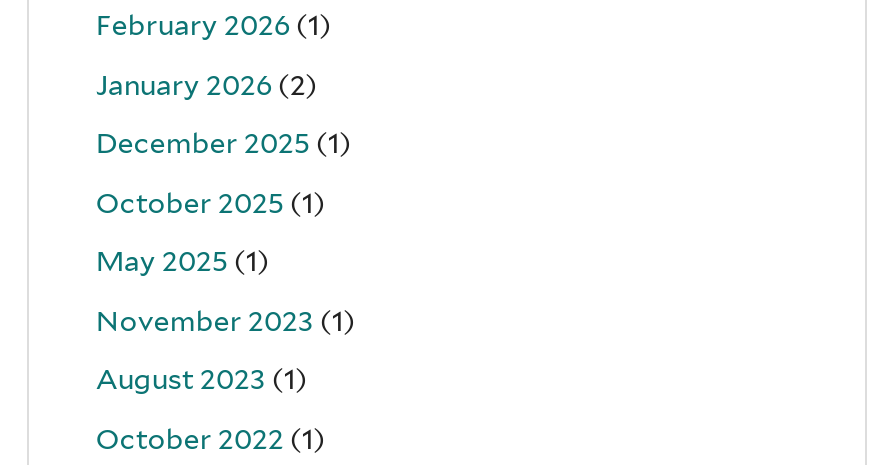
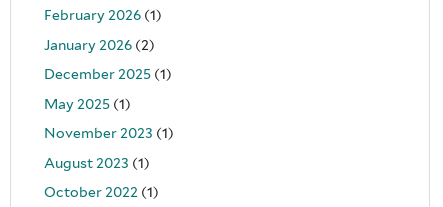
[96,186,326,218] October 2025 (1) -> none

